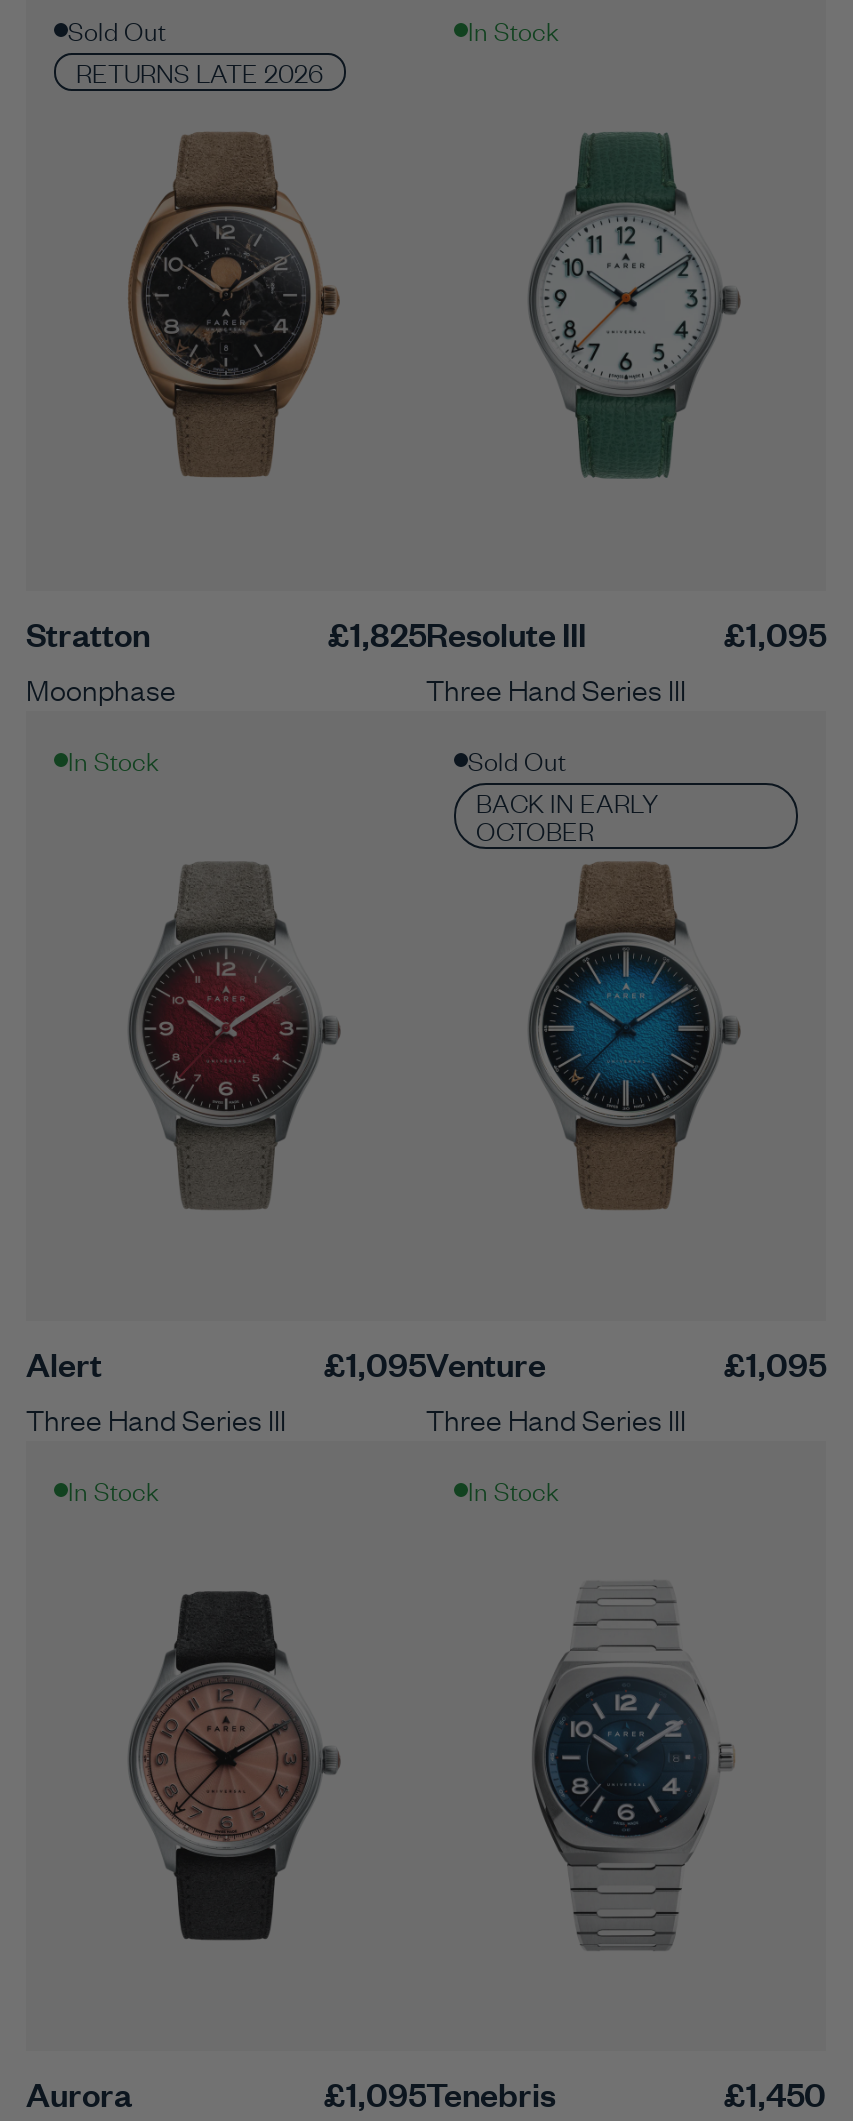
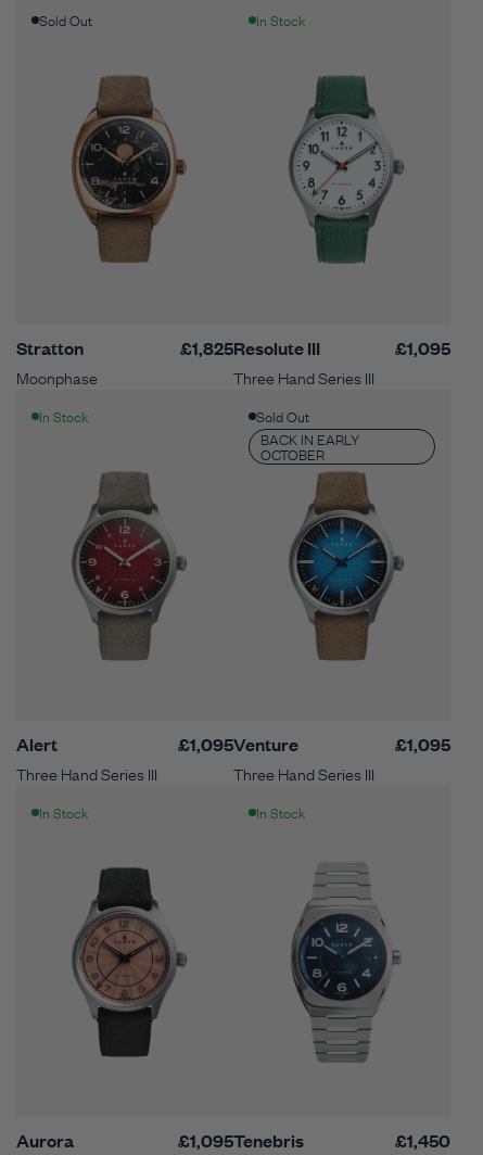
[76,51,324,91] RETURNS LATE 2026 -> none

